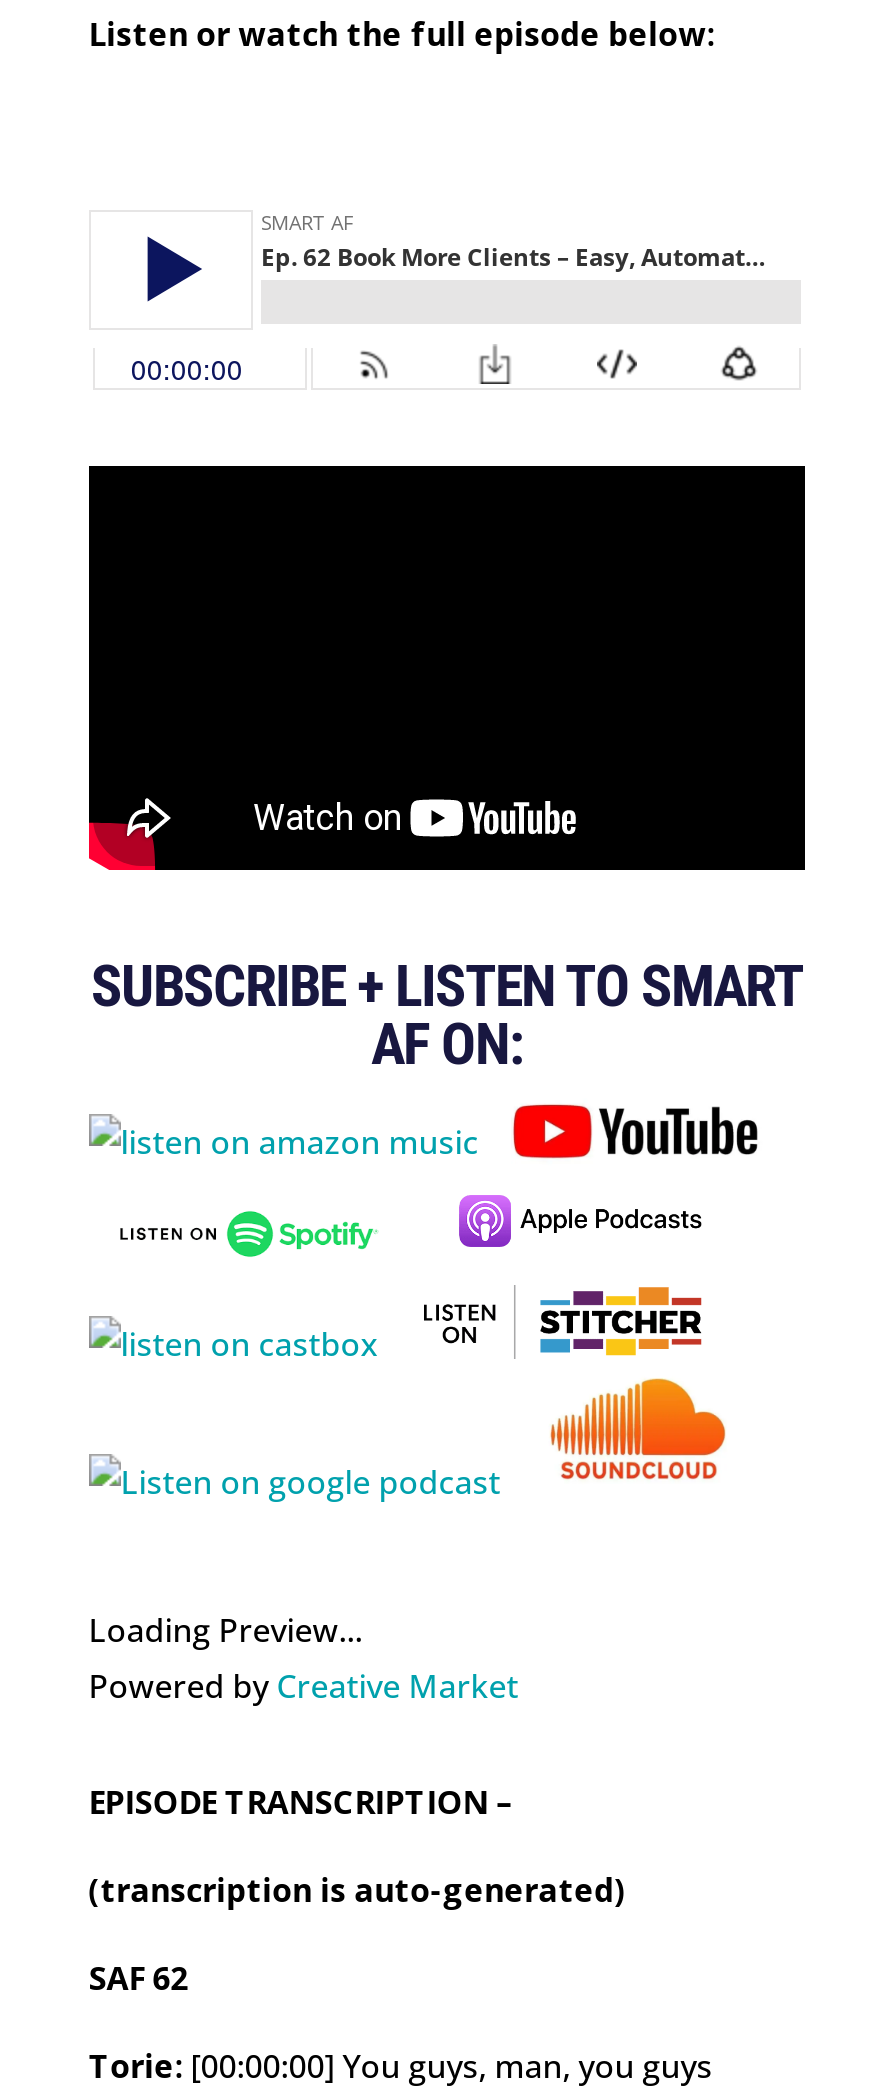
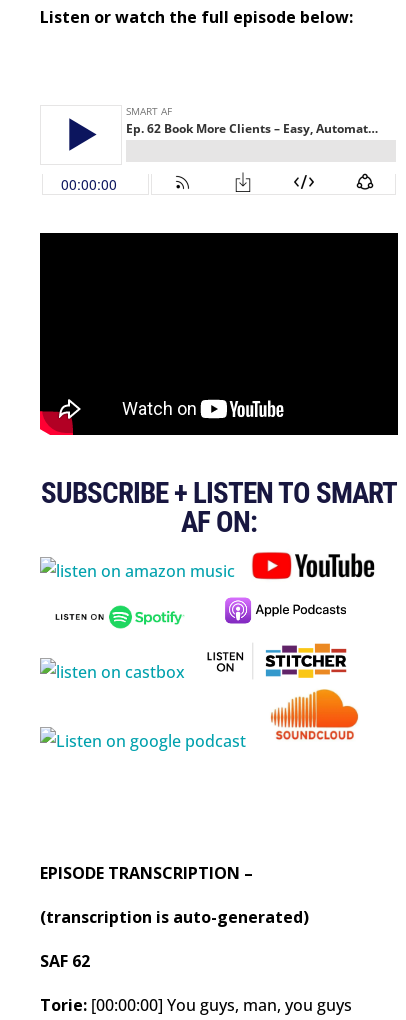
[89,1607,519,1707] Loading Preview... | Powered by Creative Market -> none

